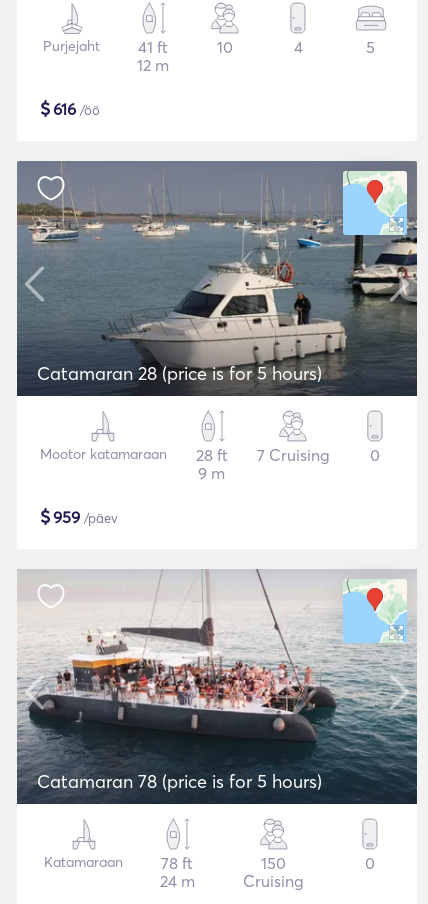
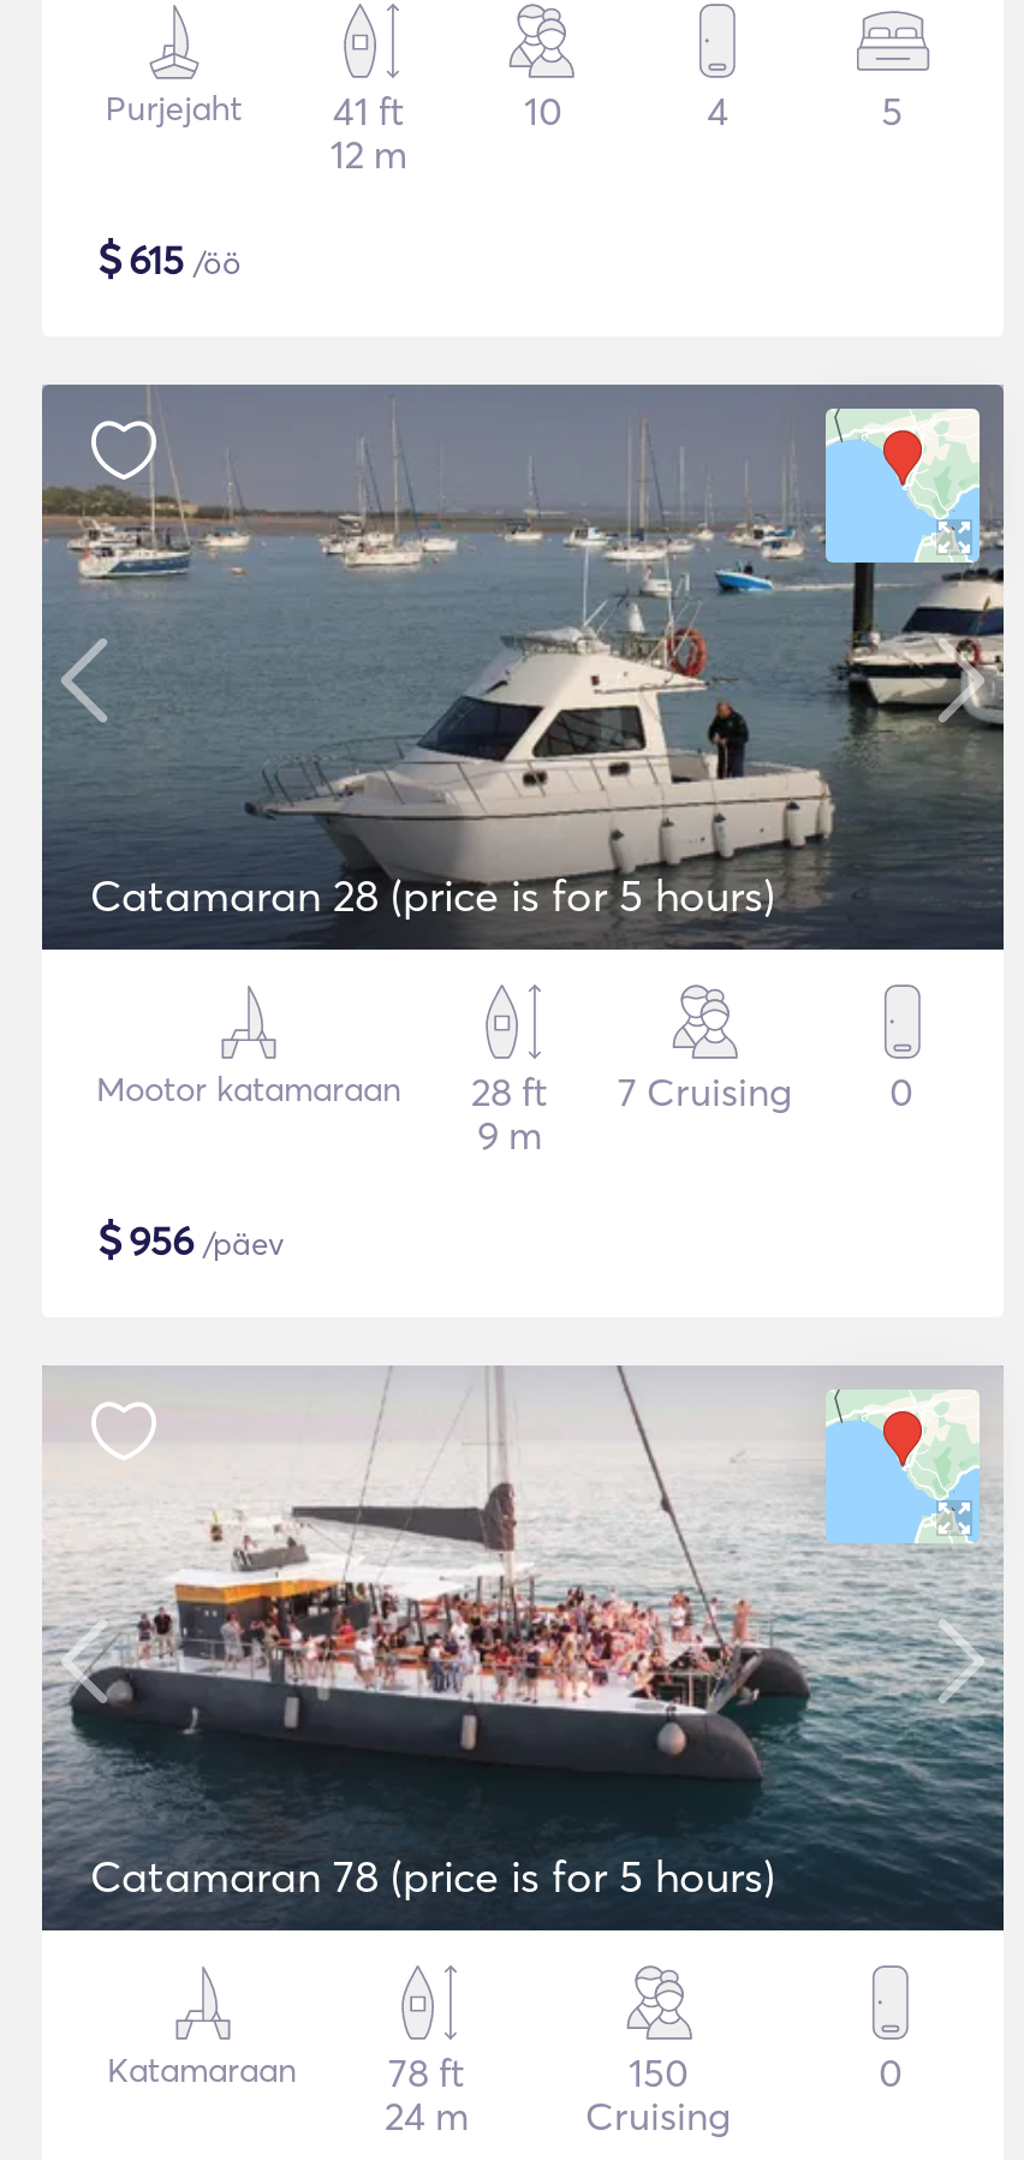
[40,97,100,120] $616 /öö -> [97,231,242,286] $615 /öö
[40,505,118,528] $959 /päev -> [97,1212,285,1267] $956 /päev

